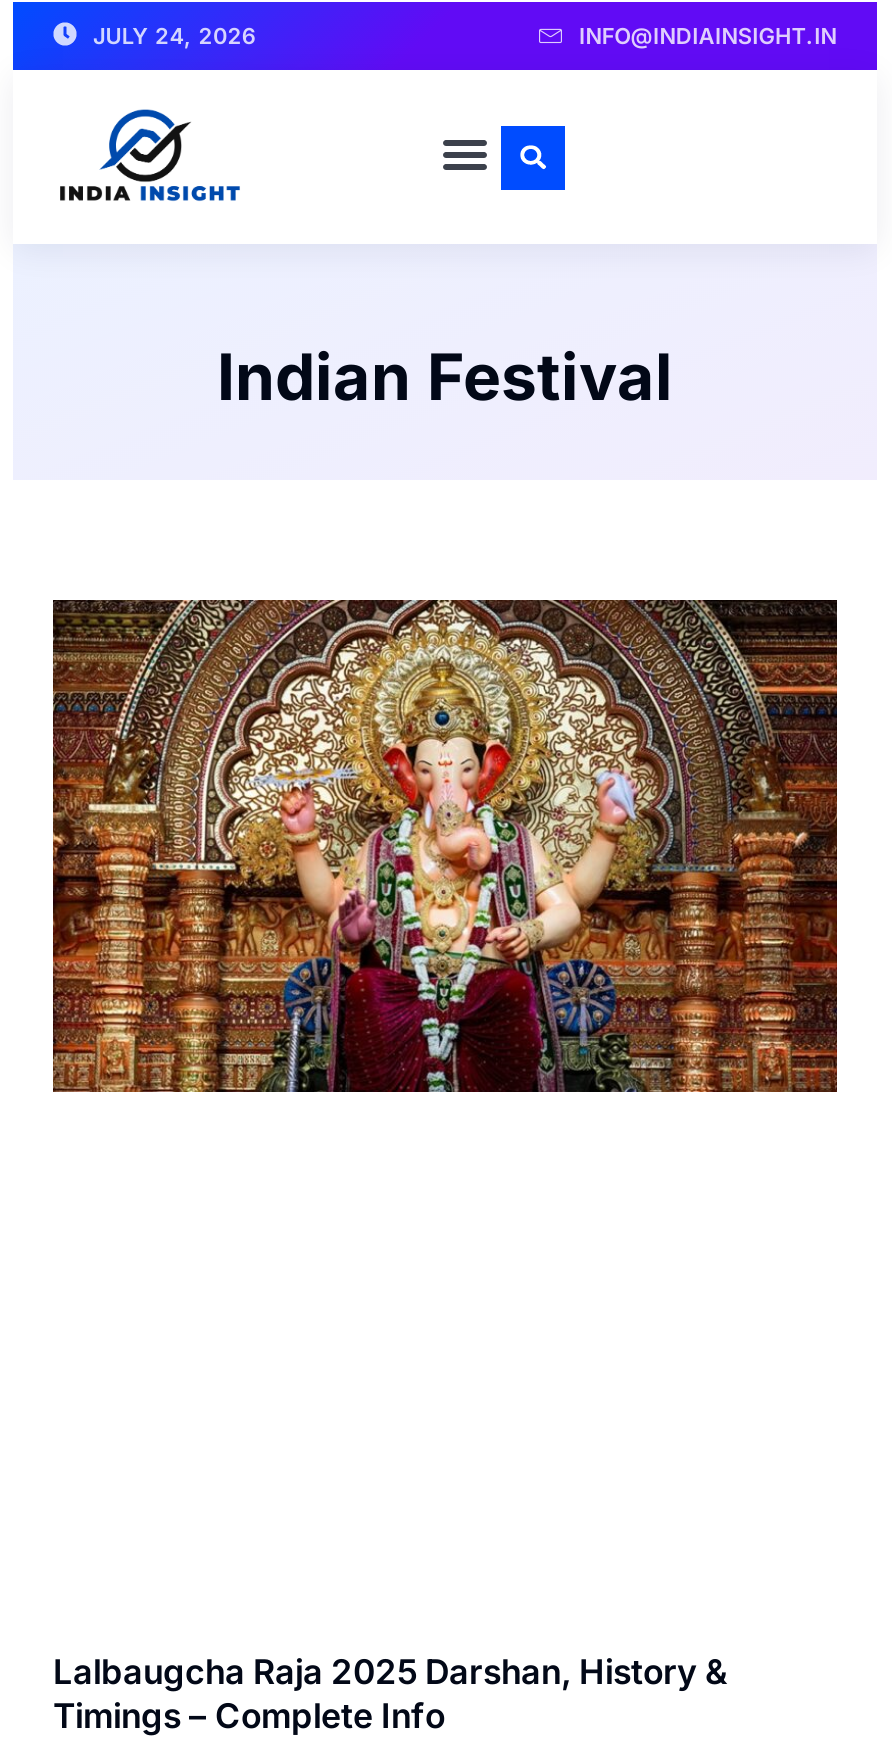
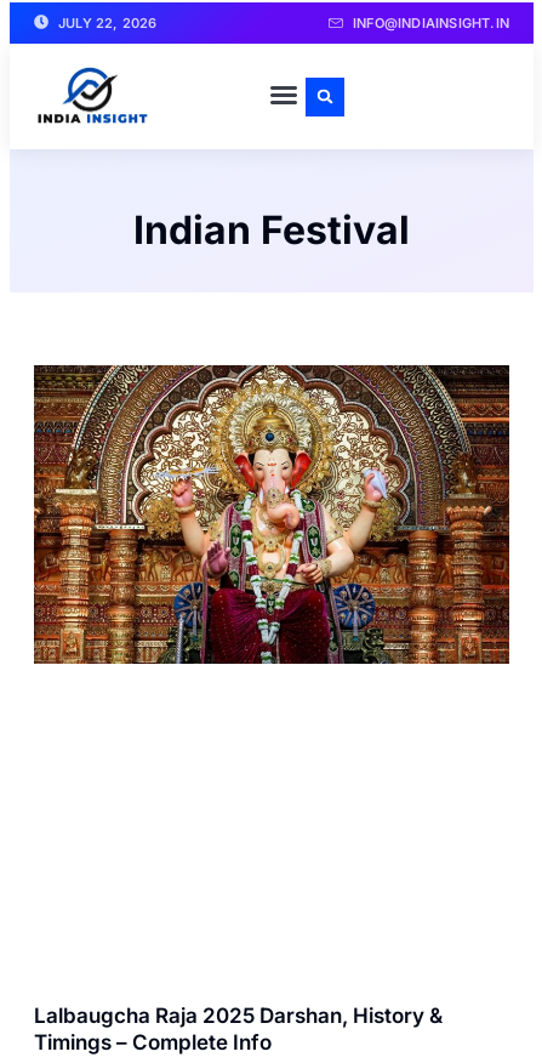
[93,22,256,50] JULY 24, 2026 -> [58,15,157,32] JULY 22, 2026

